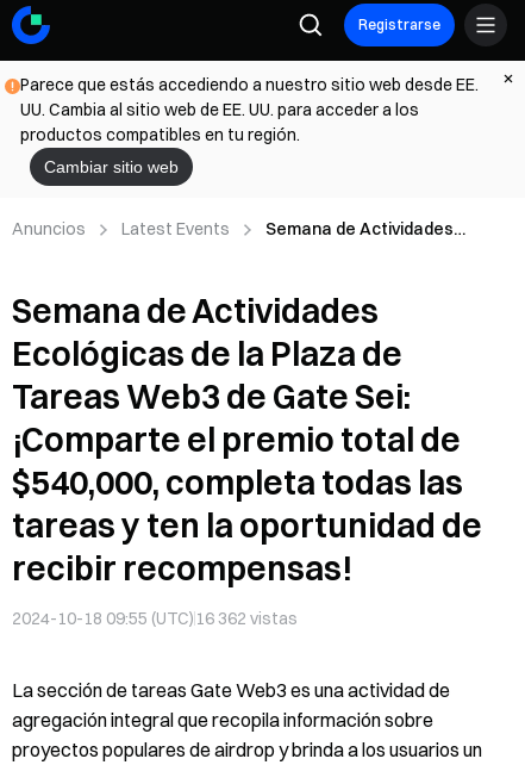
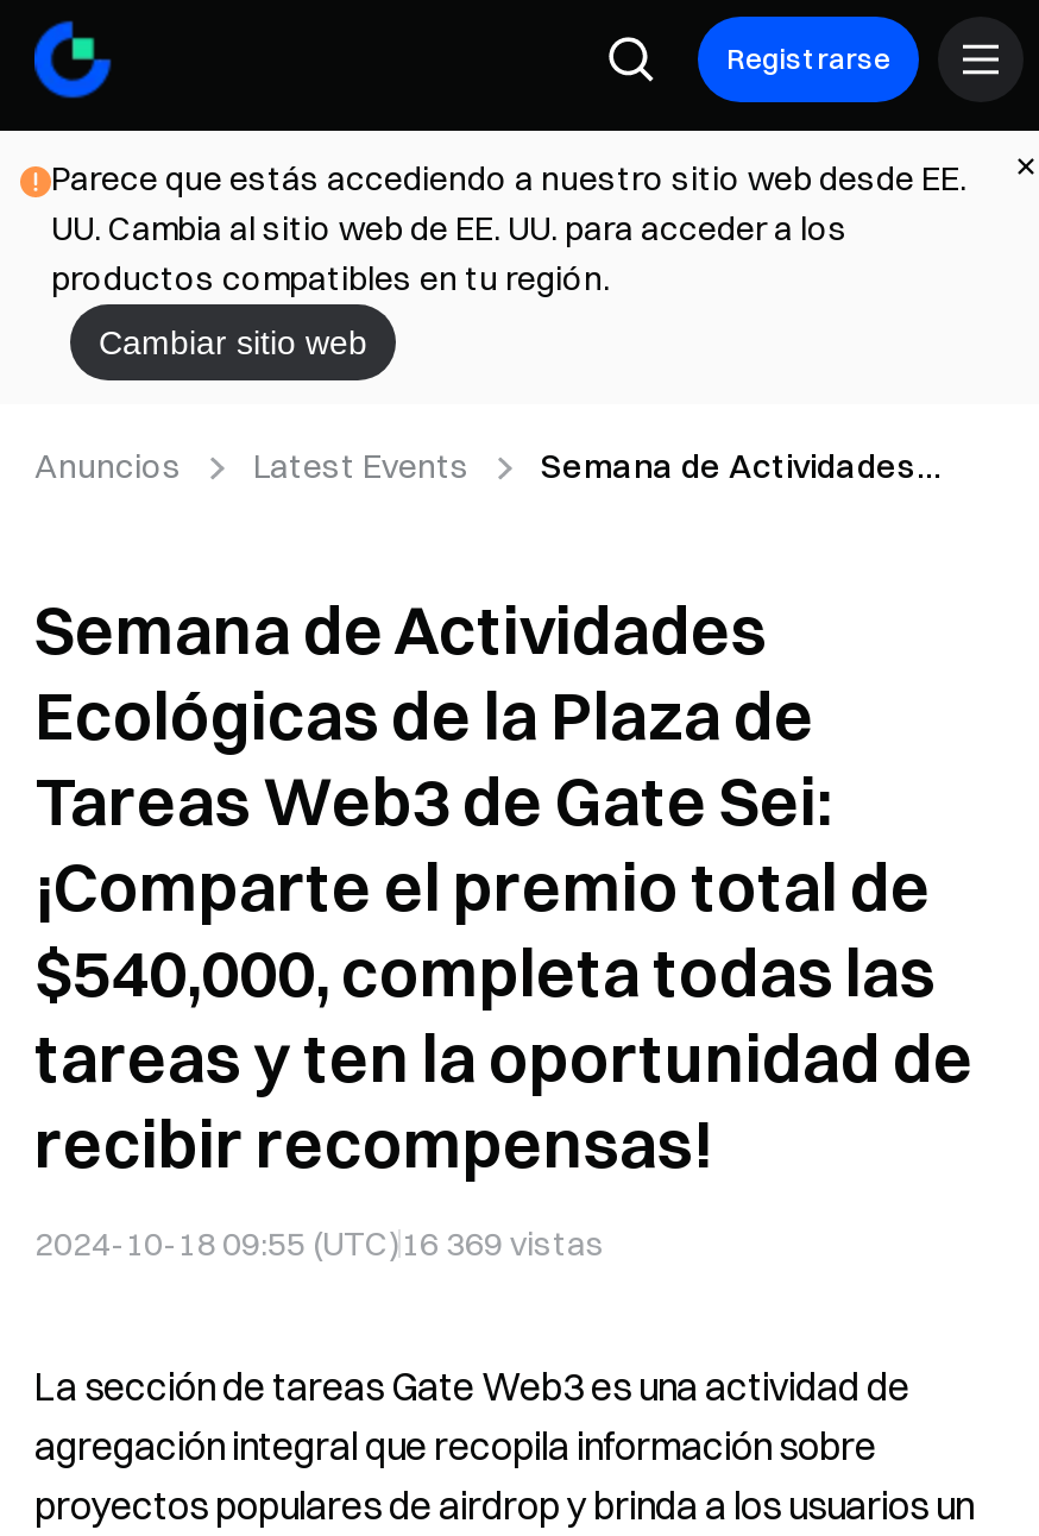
[12,608,298,629] 2024-10-18 09:55 (UTC)16 362 vistas -> [34,1222,605,1265] 2024-10-18 09:55 (UTC)16 369 vistas

